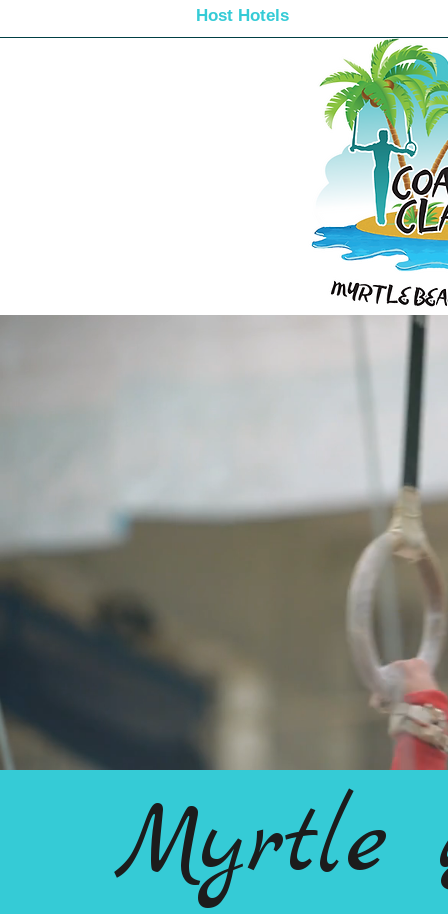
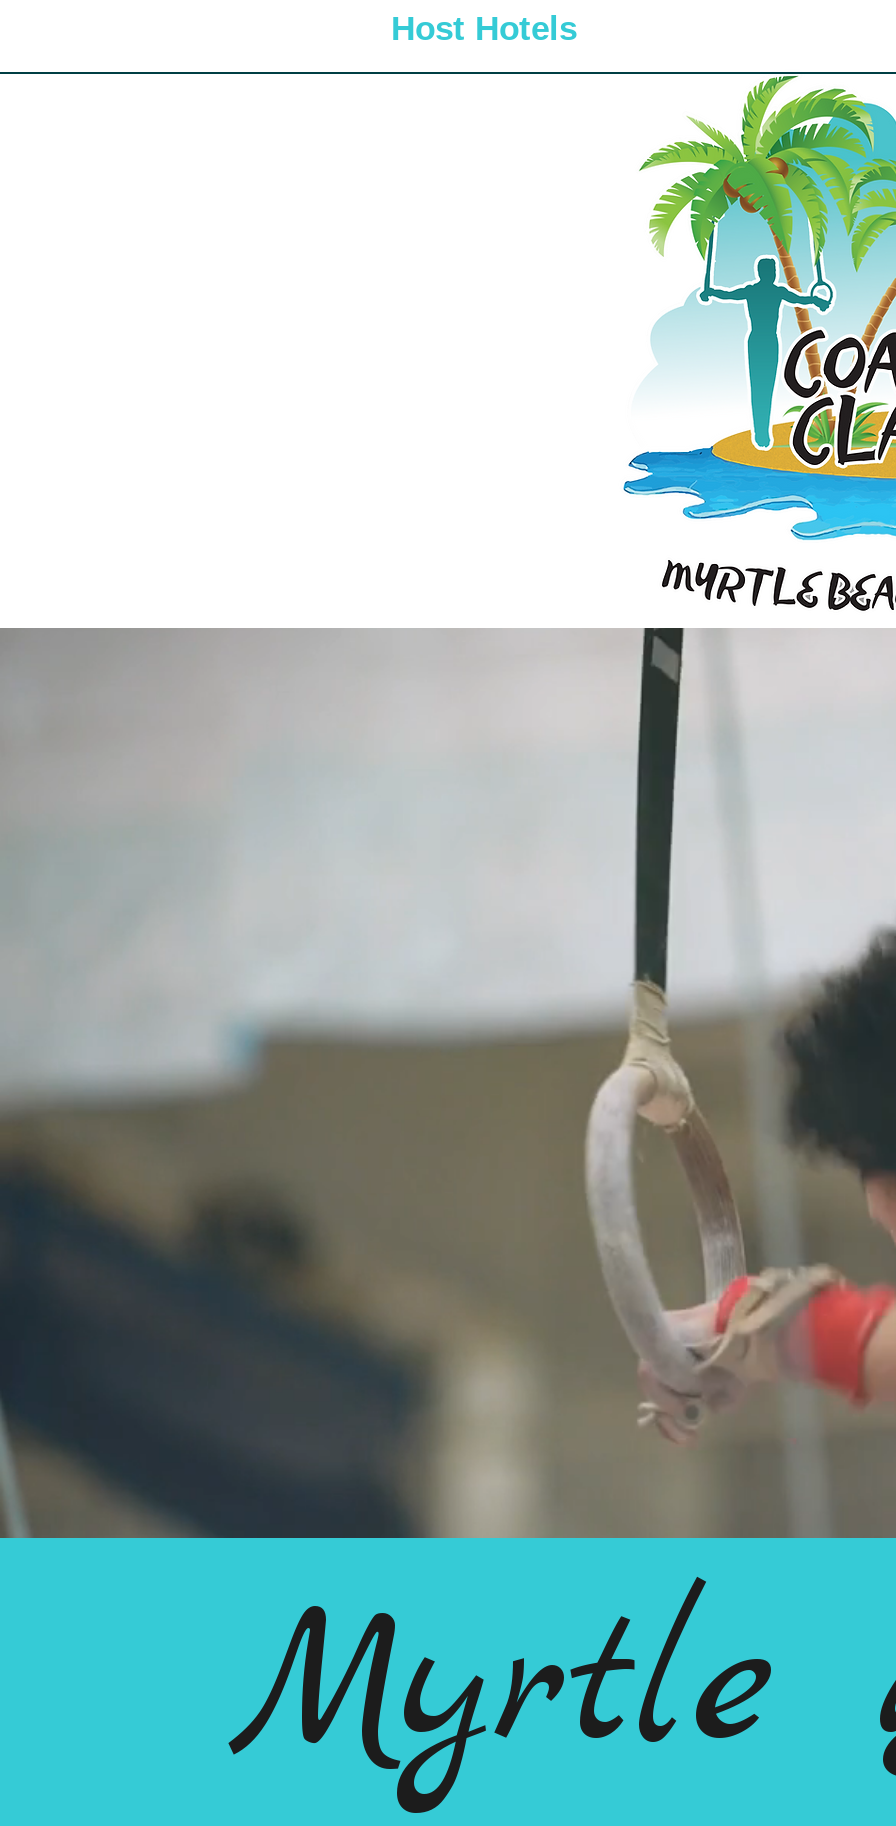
[293,315,445,770] [image] -> [584,628,890,1538] [image]

